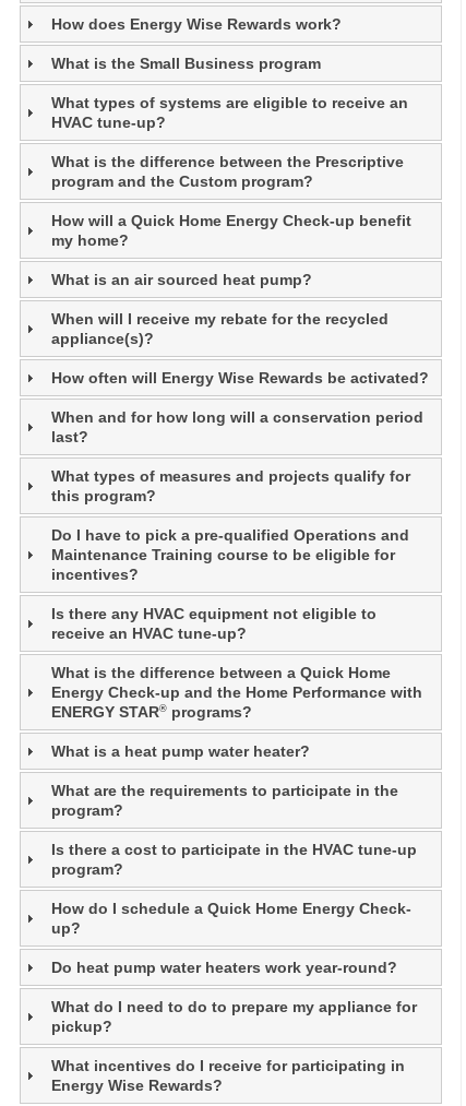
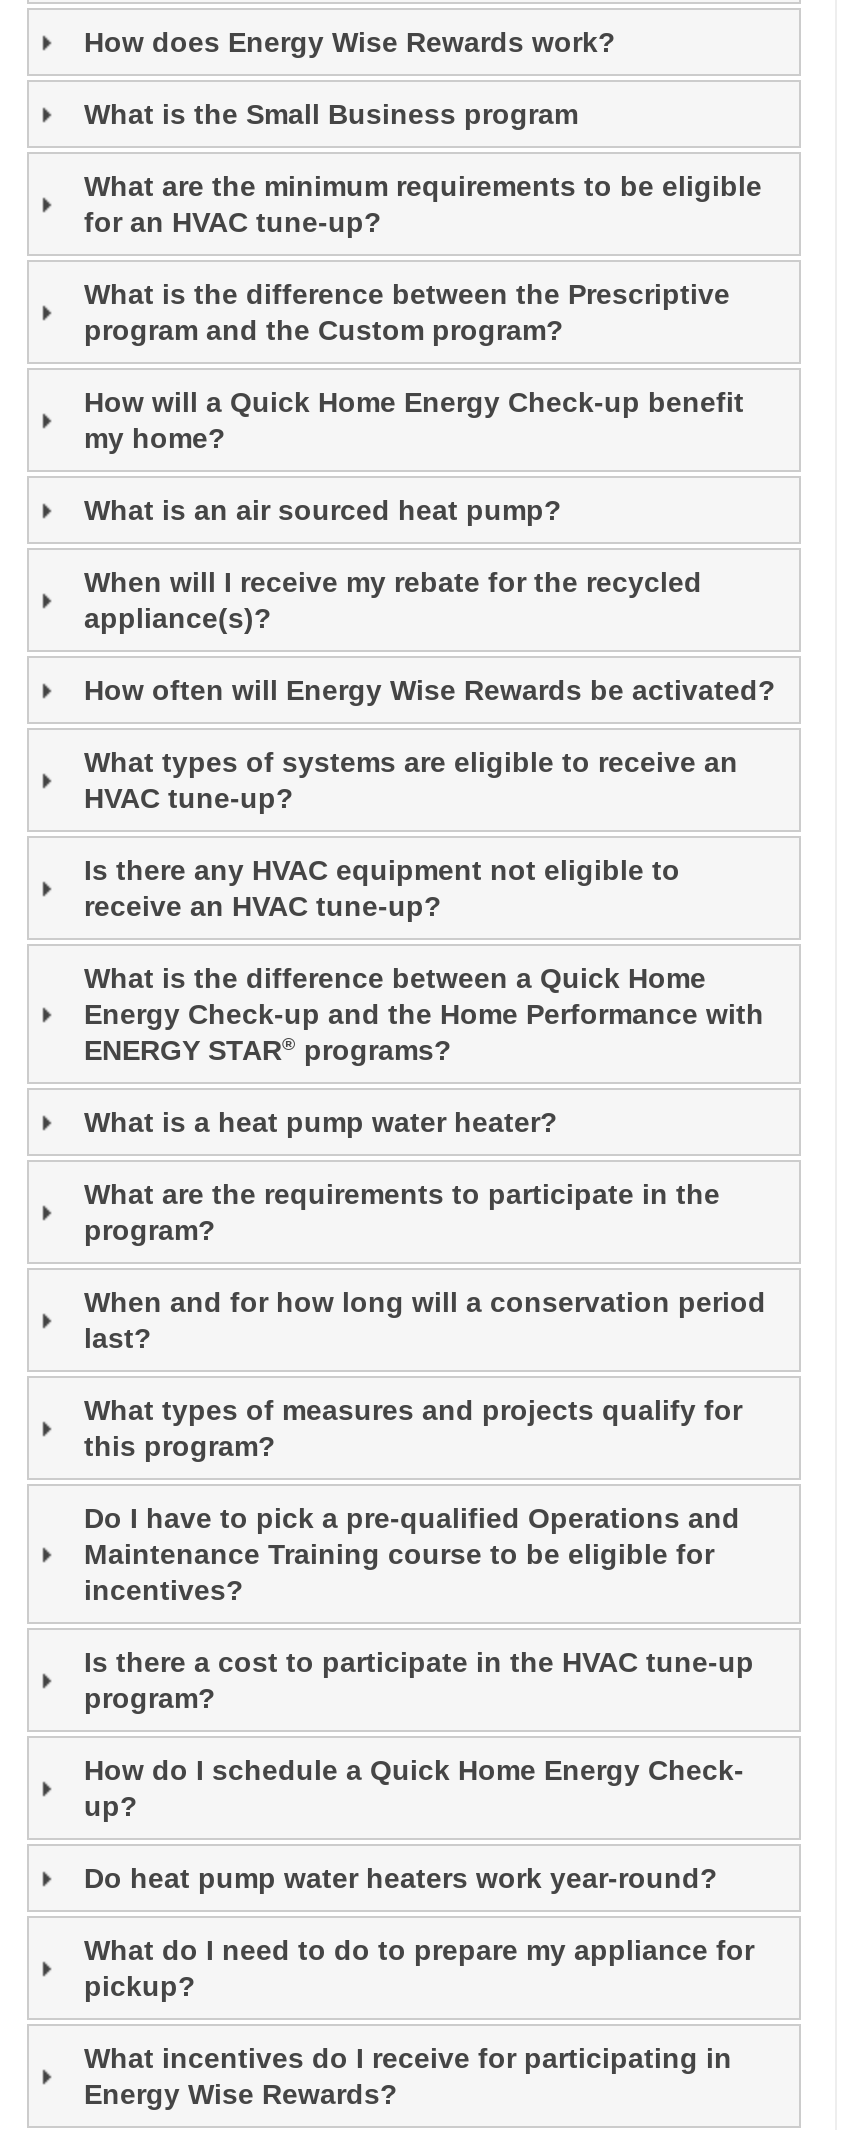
none -> [84,170,762,238] What are the minimum requirements to be eligible | for an HVAC tune-up?
moved [51,94,408,131] -> [84,746,738,814]: What types of systems are eligible to receive an | HVAC tune-up?
moved [51,408,423,583] -> [84,1286,766,1606]: When and for how long will a conservation period | last? | What types of measures and projects qualify for | this program? | Do I have to pick a pre-qualified Operations and | Maintenance Training course to be eligible for | incentives?
moved [51,605,422,819] -> [84,854,764,1246]: Is there any HVAC equipment not eligible to | receive an HVAC tune-up? | What is the difference between a Quick Home | Energy Check-up and the Home Performance with | ENERGY STAR® programs? | What is a heat pump water heater? | What are the requirements to participate in the | program?

